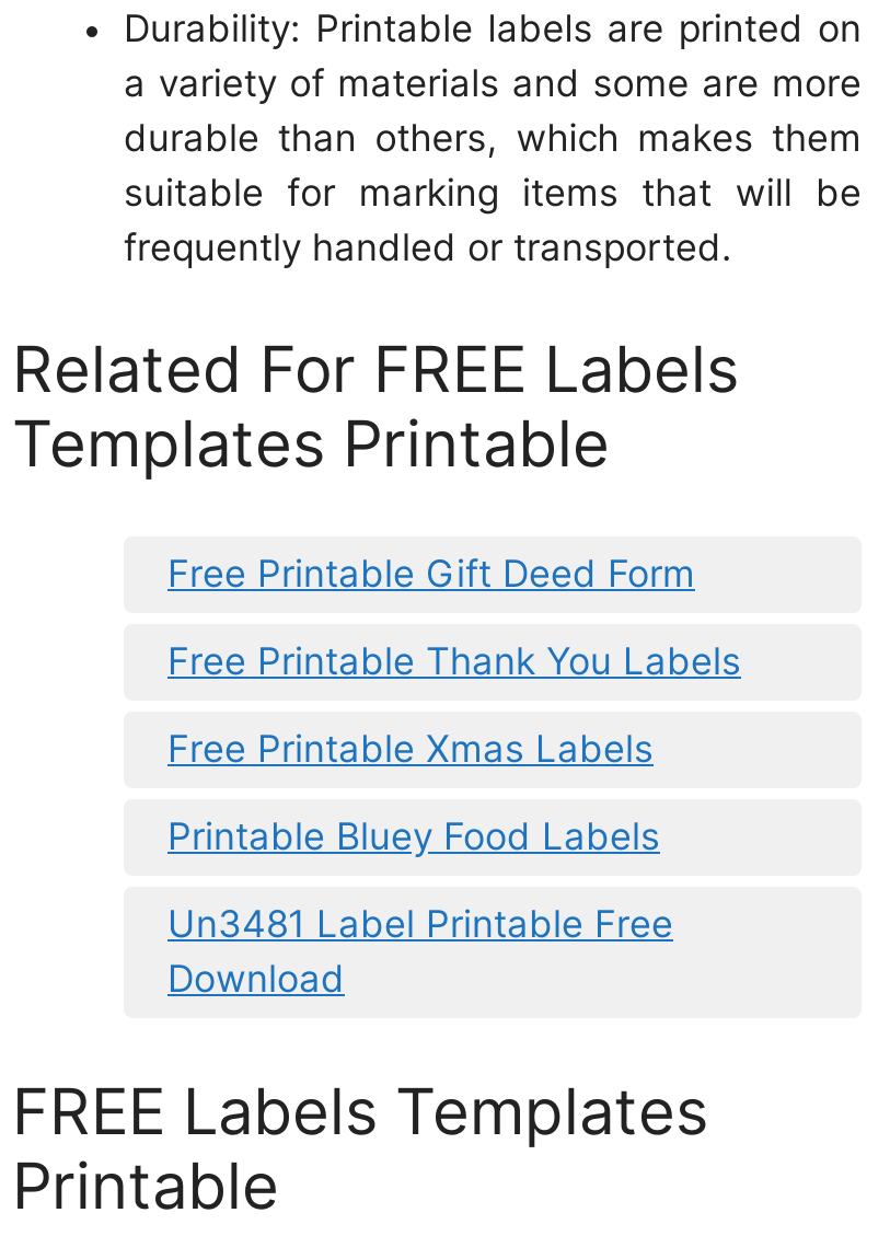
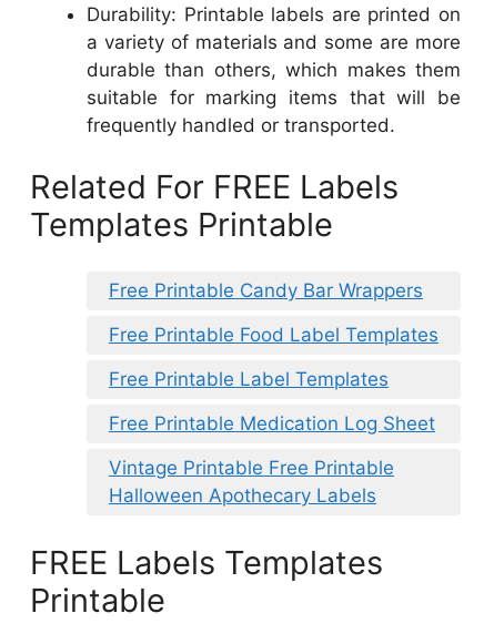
[167,552,695,596] Free Printable Gift Deed Form -> [109,280,423,302] Free Printable Candy Bar Wrappers
[167,640,741,684] Free Printable Thank You Labels -> [109,324,438,346] Free Printable Food Label Templates
[167,727,654,771] Free Printable Xmas Labels -> [109,368,389,390] Free Printable Label Templates
[167,815,660,859] Printable Bluey Food Labels -> [109,413,435,435] Free Printable Medication Log Sheet
[167,903,673,1001] Un3481 Label Printable Free | Download -> [109,457,394,507] Vintage Printable Free Printable | Halloween Apothecary Labels

